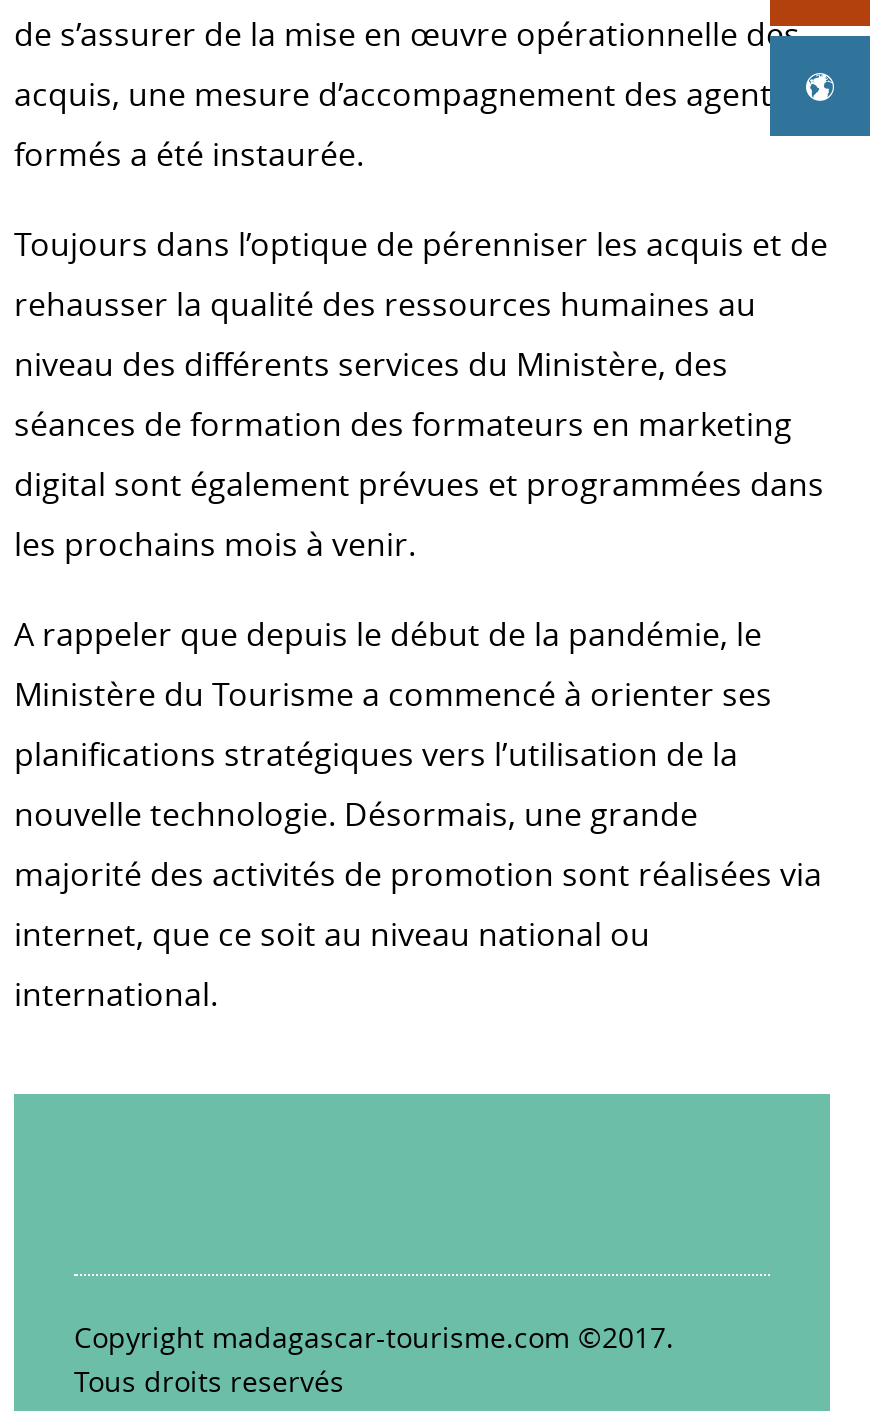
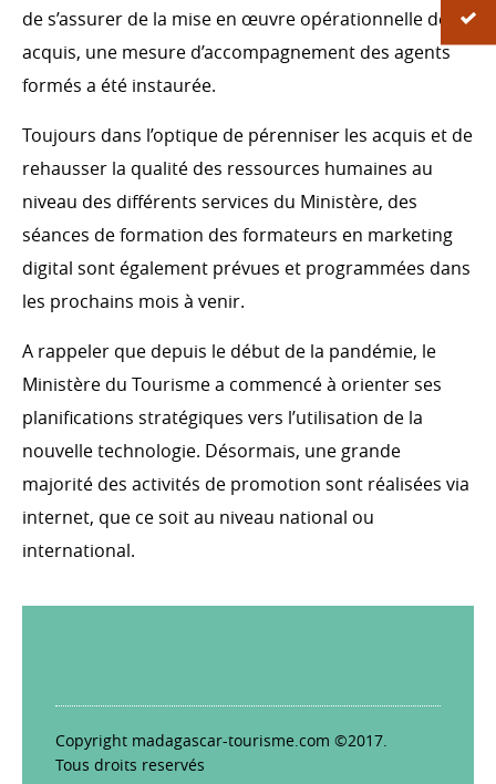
[768,24,864,138] [image] -> [440,11,493,75] [image]

